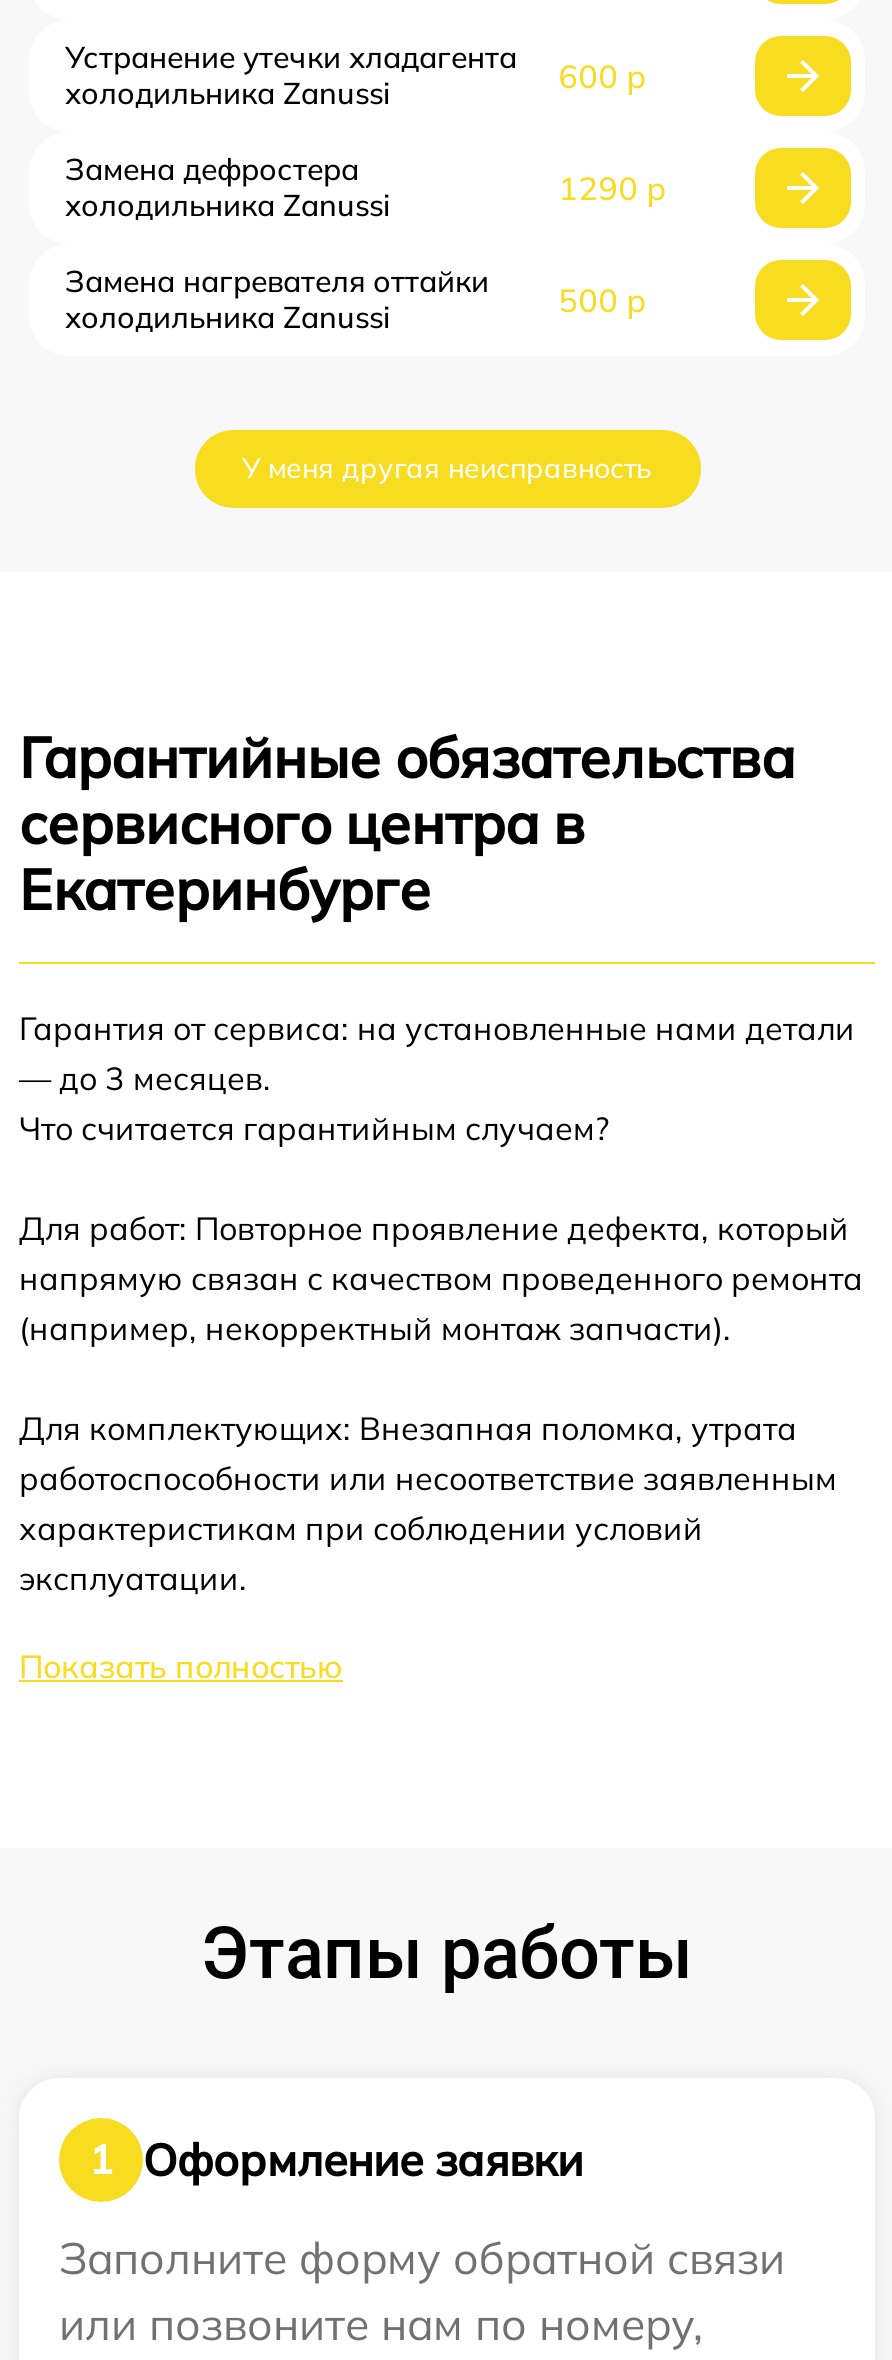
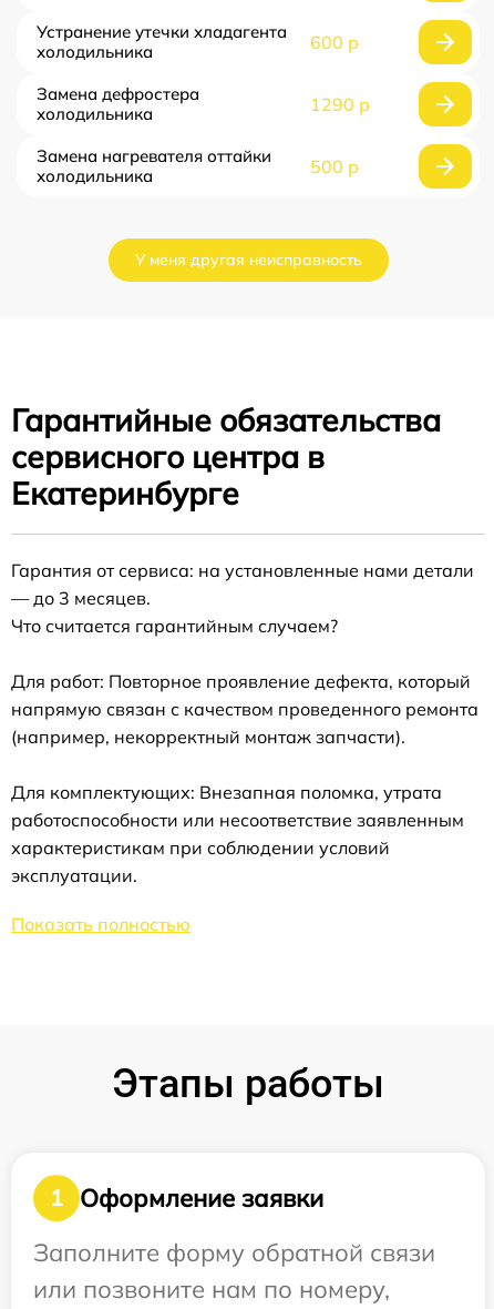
[65,74,391,112] холодильника Zanussi -> [37,41,153,62] холодильника
[65,186,391,224] холодильника Zanussi -> [37,103,153,124] холодильника
[65,298,391,336] холодильника Zanussi -> [37,165,153,186] холодильника

